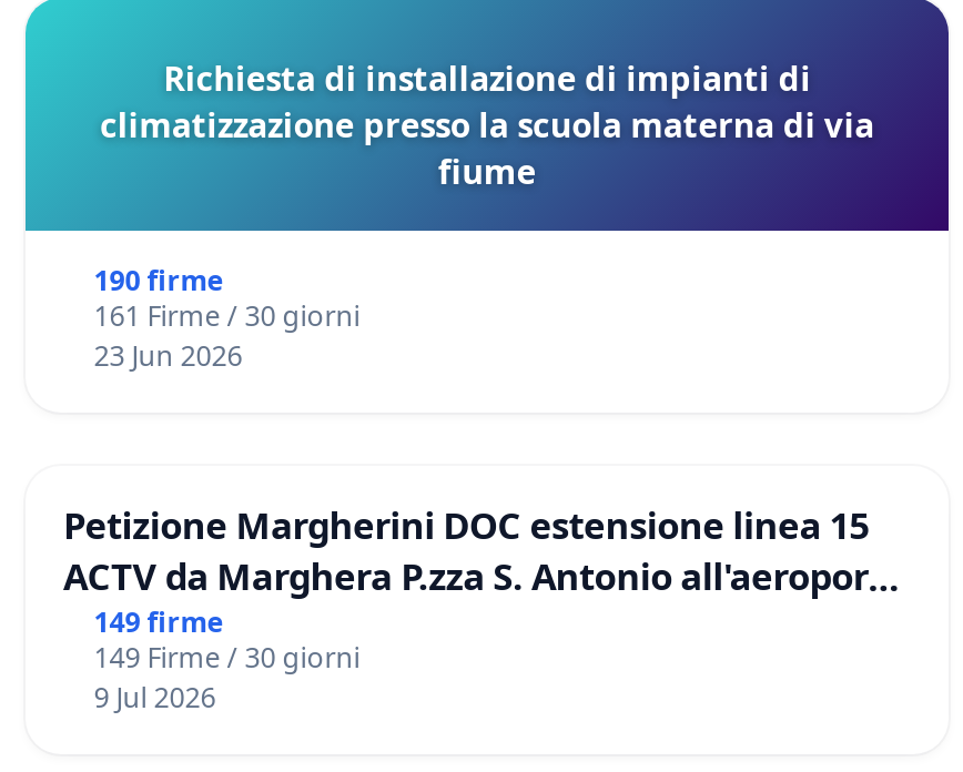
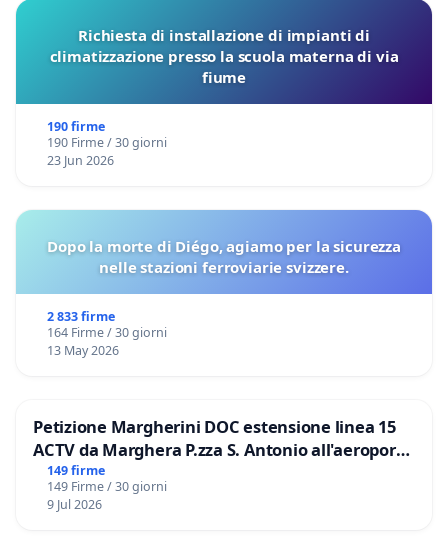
[94,298,360,335] 161 Firme / 30 giorni -> [47,134,167,151] 190 Firme / 30 giorni
none -> [16,209,433,359] [image] | Dopo la morte di Diégo, agiamo per la sicurezza | nelle stazioni ferroviarie svizzere. | 2 833 firme | 164 Firme / 30 giorni | 13 May 2026

